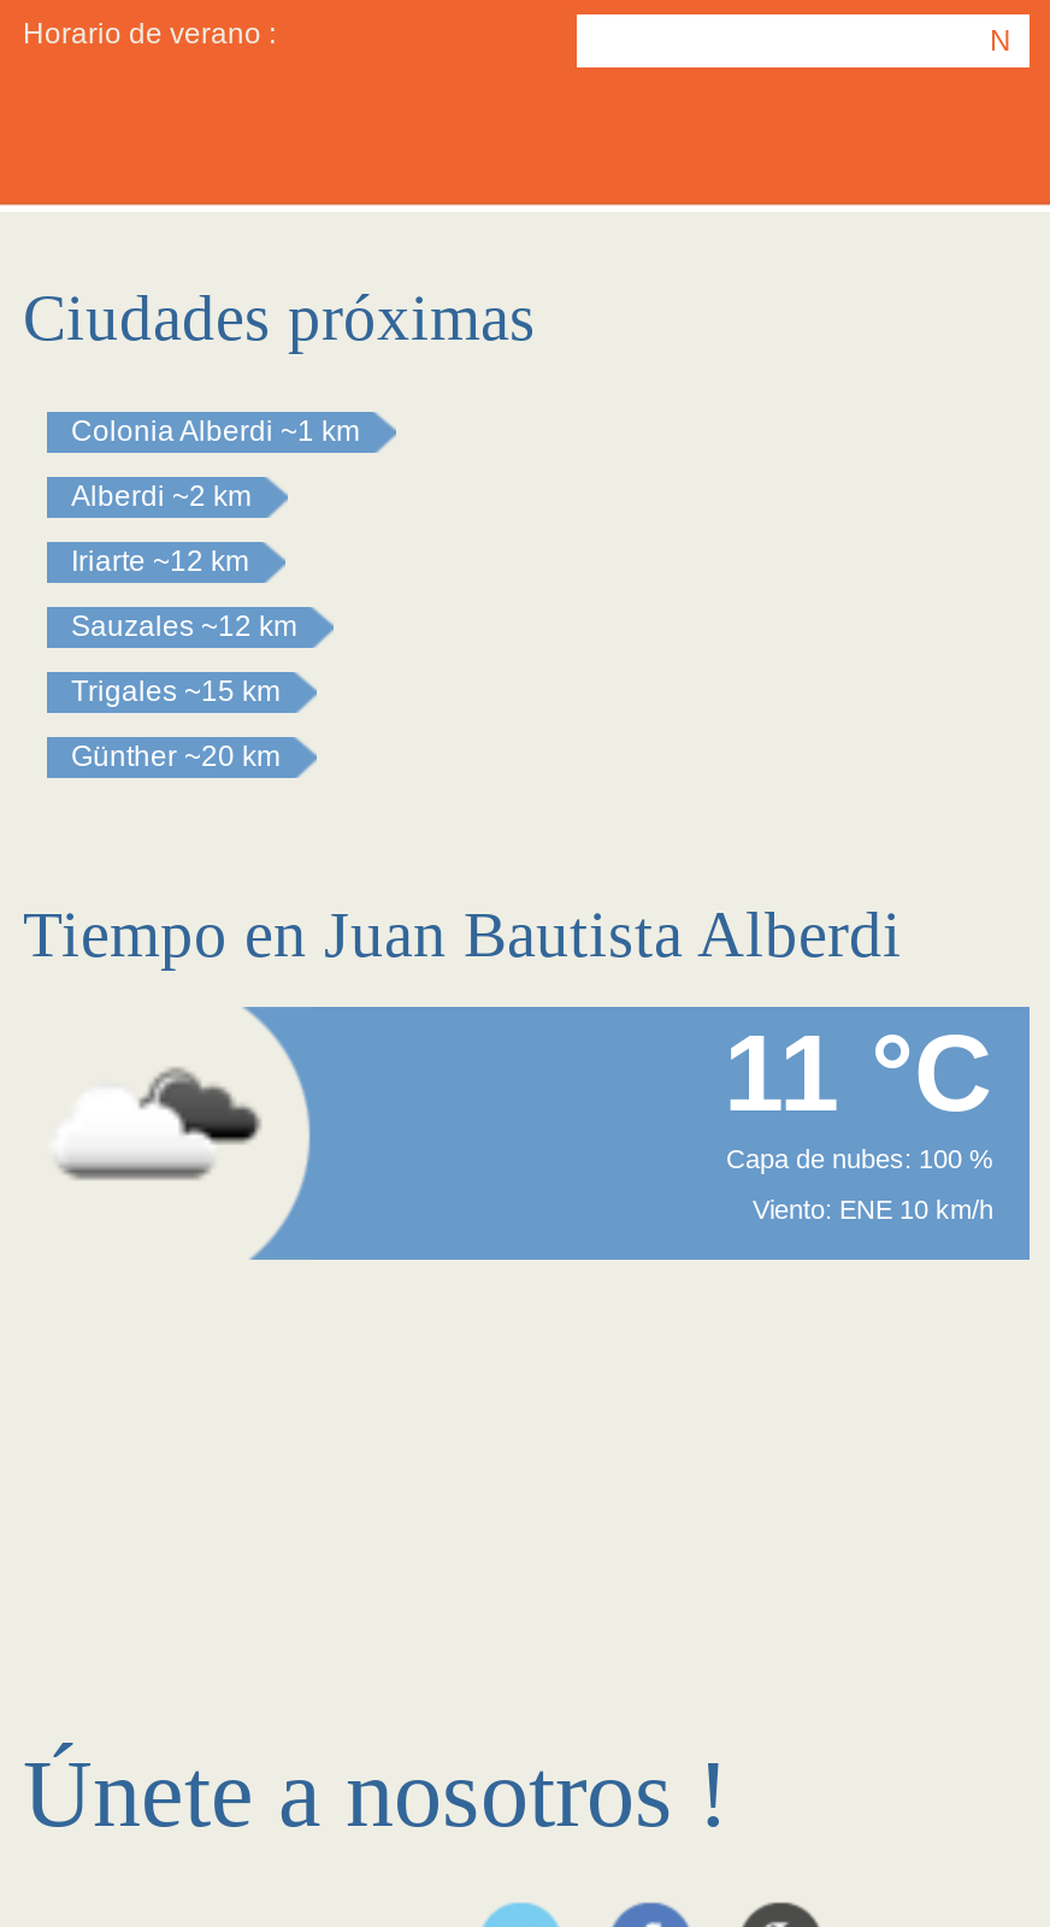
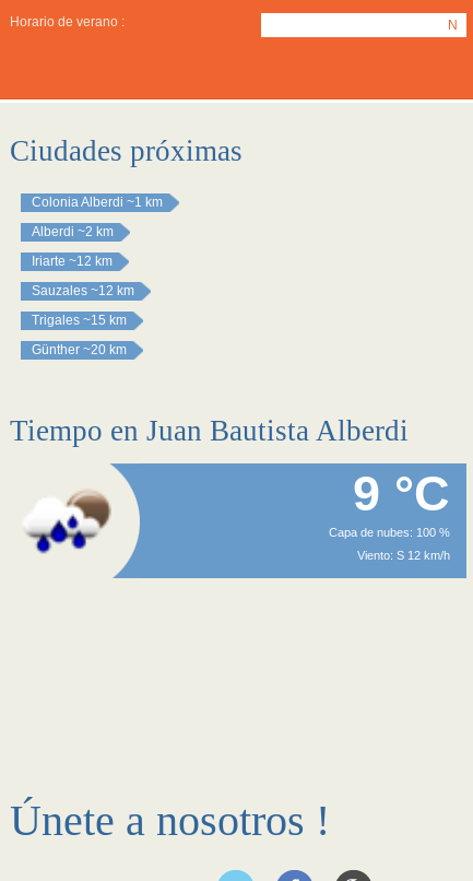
[724,1012,993,1135] 11 °C -> [353,466,450,521] 9 °C
[69,1067,261,1204] [image] -> [32,490,117,554] [image]
[753,1195,993,1224] Viento: ENE 10 km/h -> [357,549,450,562] Viento: S 12 km/h

